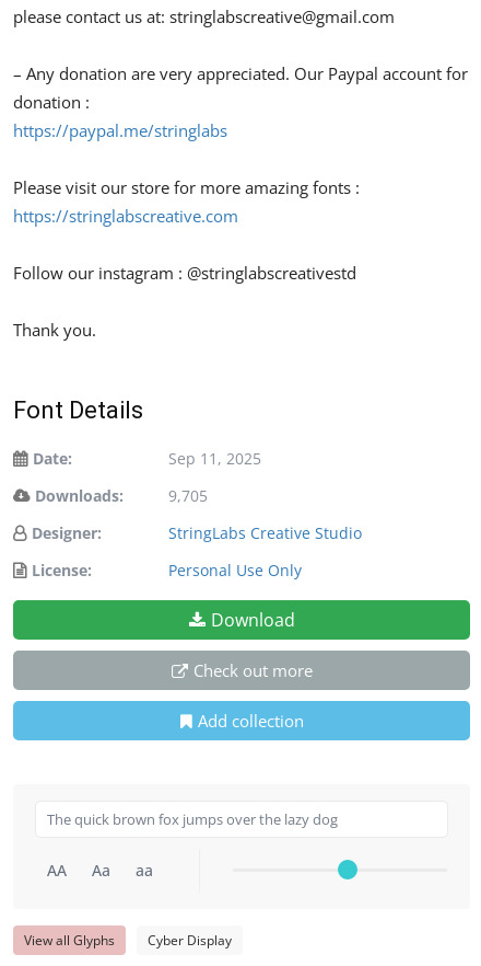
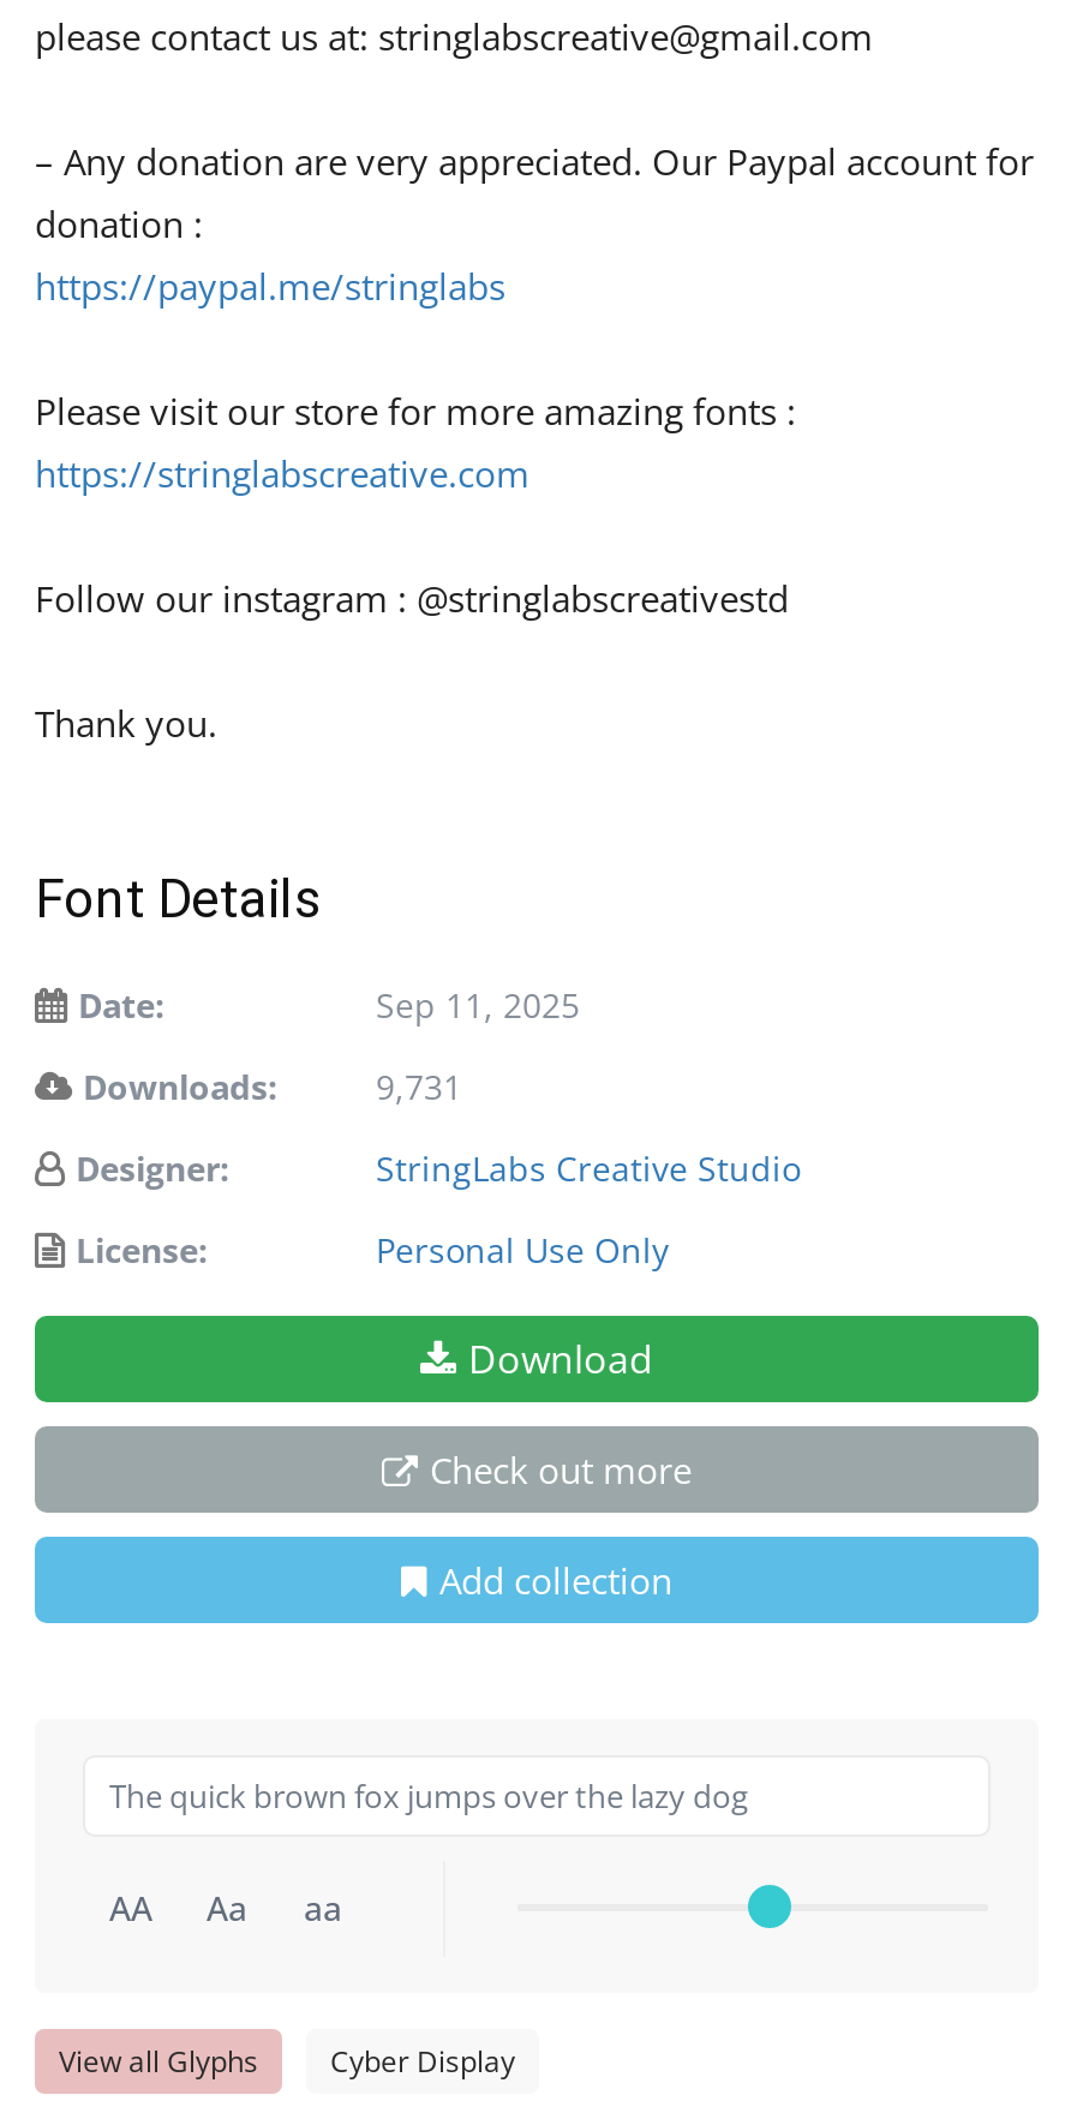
[168,485,208,506] 9,705 -> [376,1063,462,1108] 9,731

